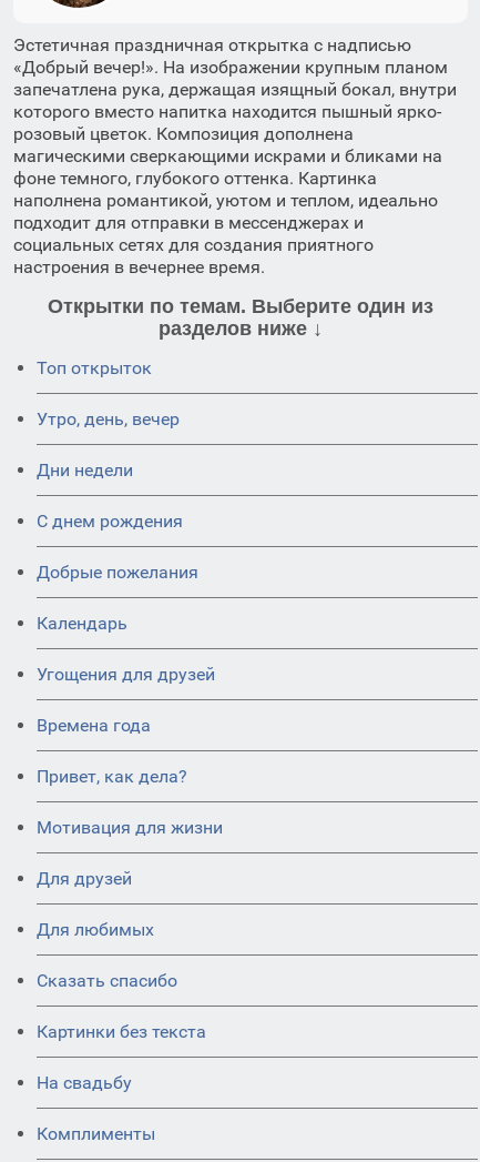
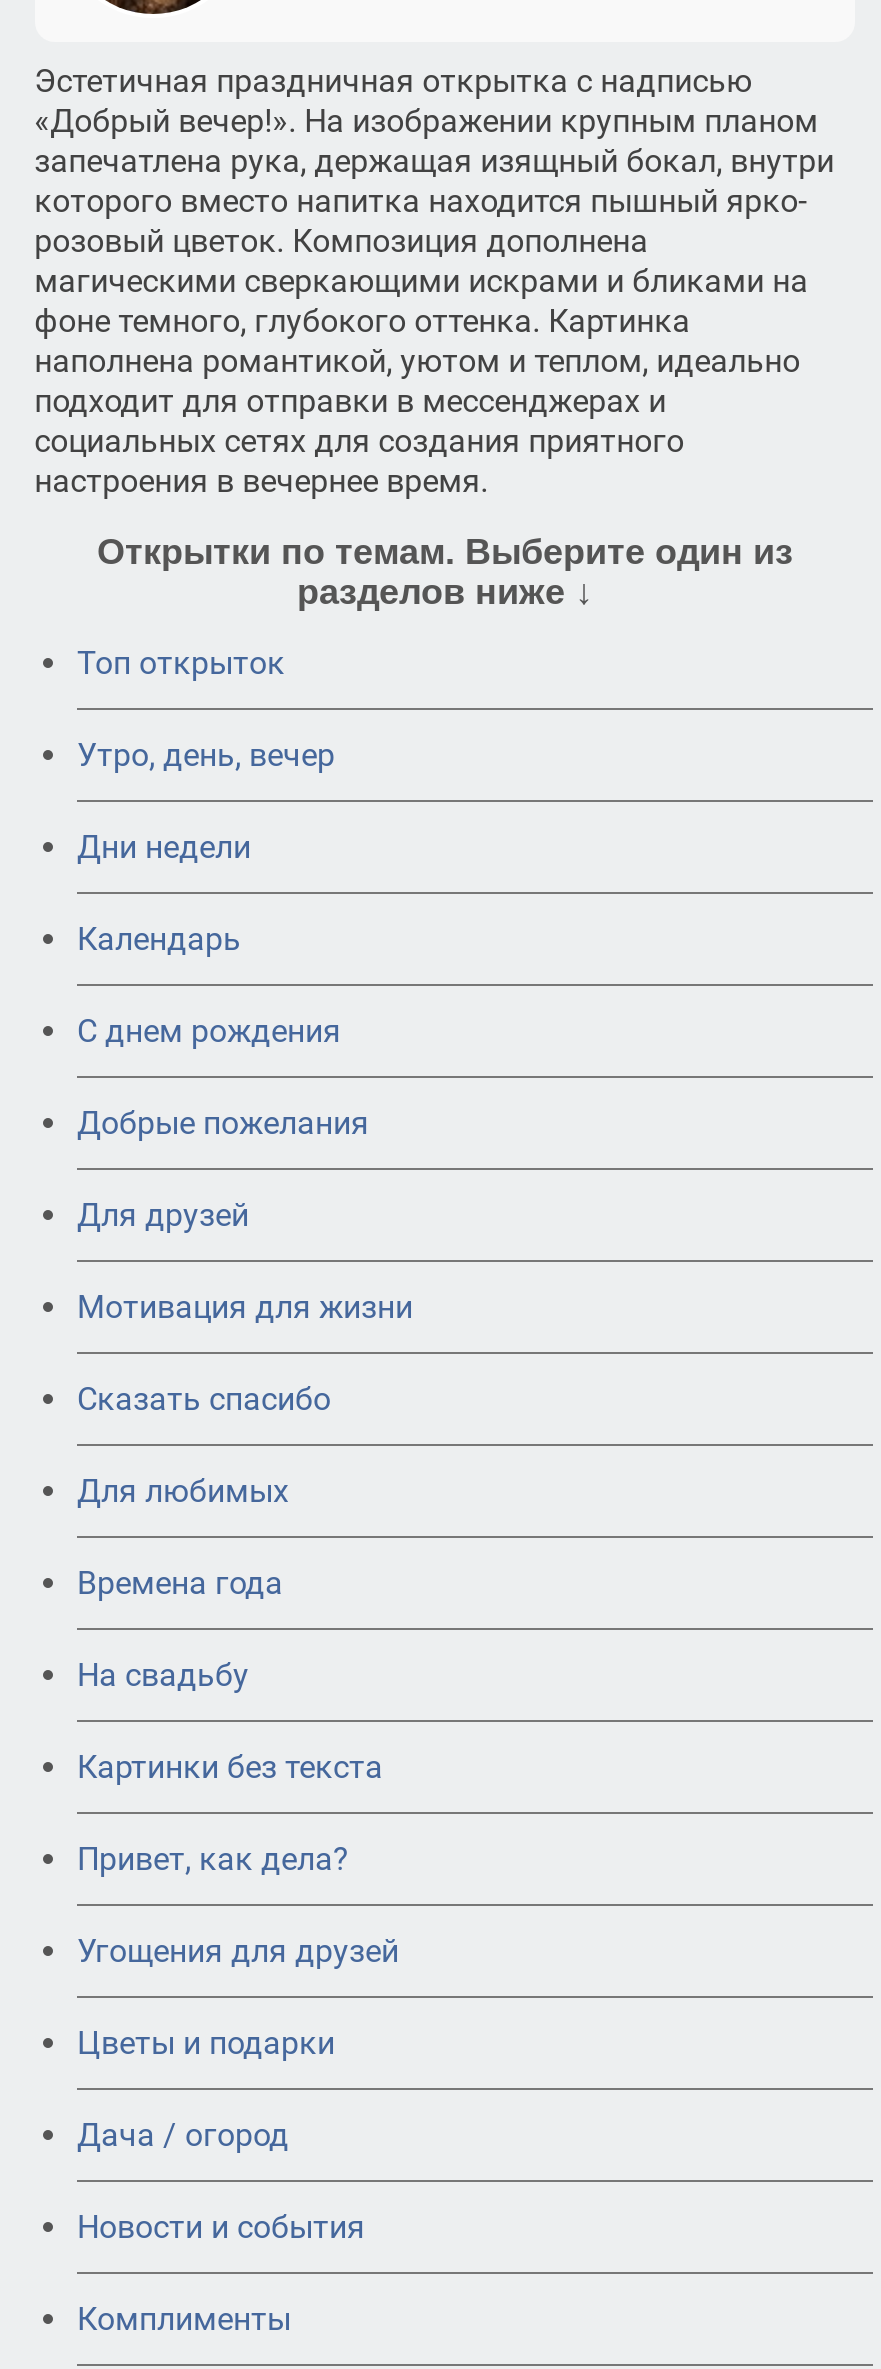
moved [37,613,127,634] -> [77,920,241,958]: Календарь
moved [37,664,215,685] -> [77,1932,399,1970]: Угощения для друзей
none -> [77,2024,365,2246] Цветы и подарки | Дача / огород | Новости и события
moved [37,715,223,1093] -> [77,1196,413,1878]: Времена года | Привет, как дела? | Мотивация для жизни | Для друзей | Для любимых | Сказать спасибо | Картинки без текста | На свадьбу

